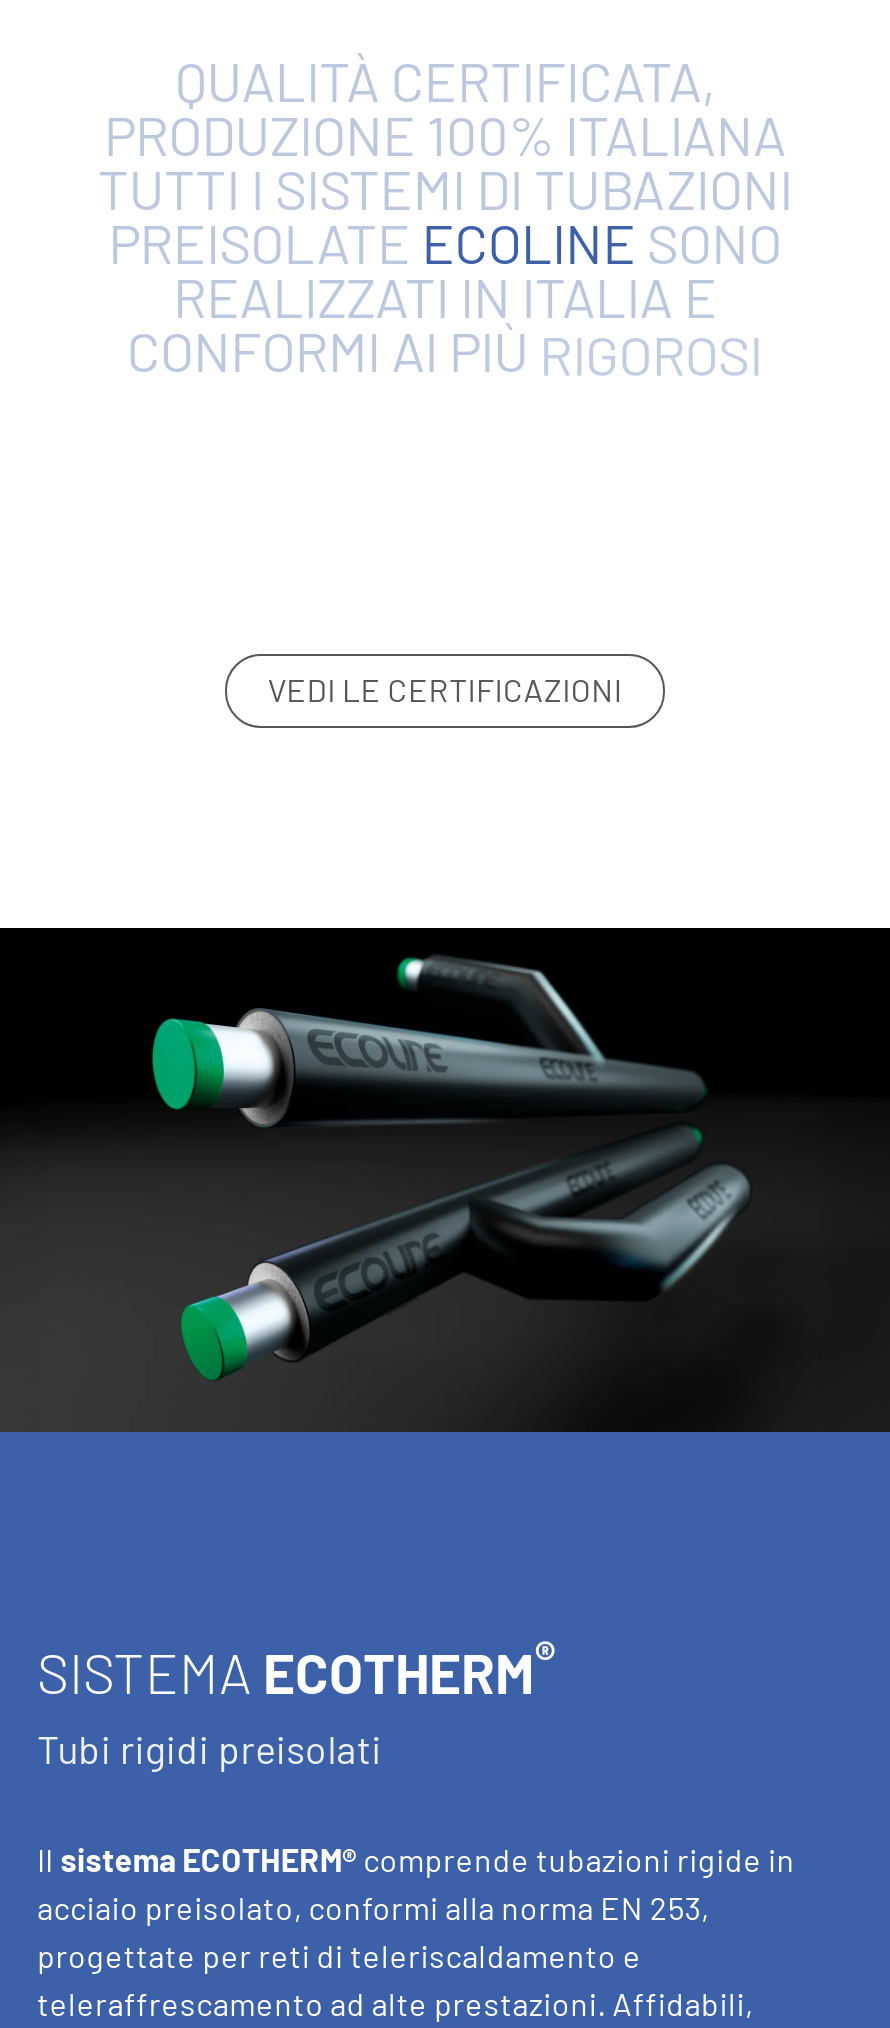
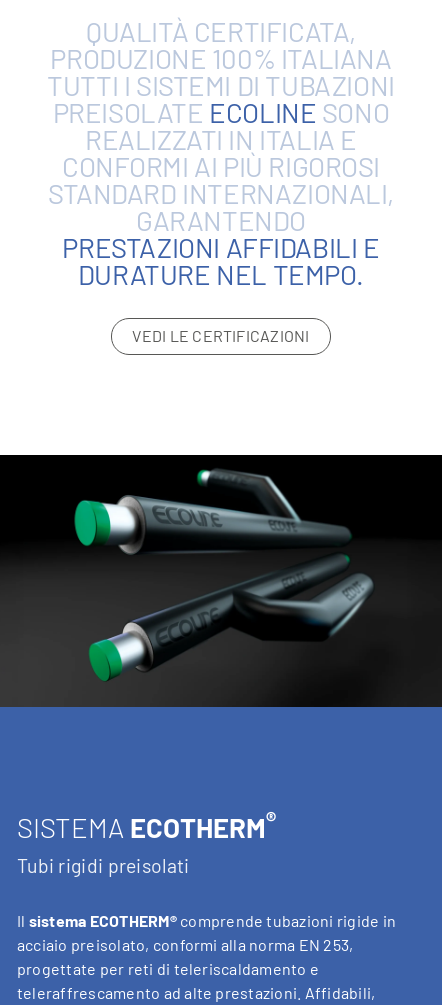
none -> [48,176,394,291] STANDARD INTERNAZIONALI, | GARANTENDO | PRESTAZIONI AFFIDABILI E | DURATURE NEL TEMPO.

